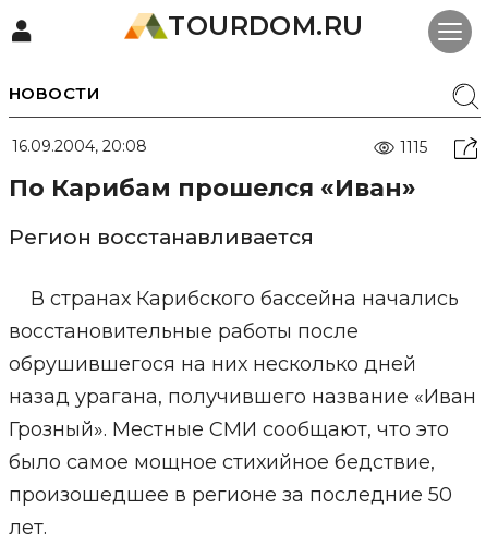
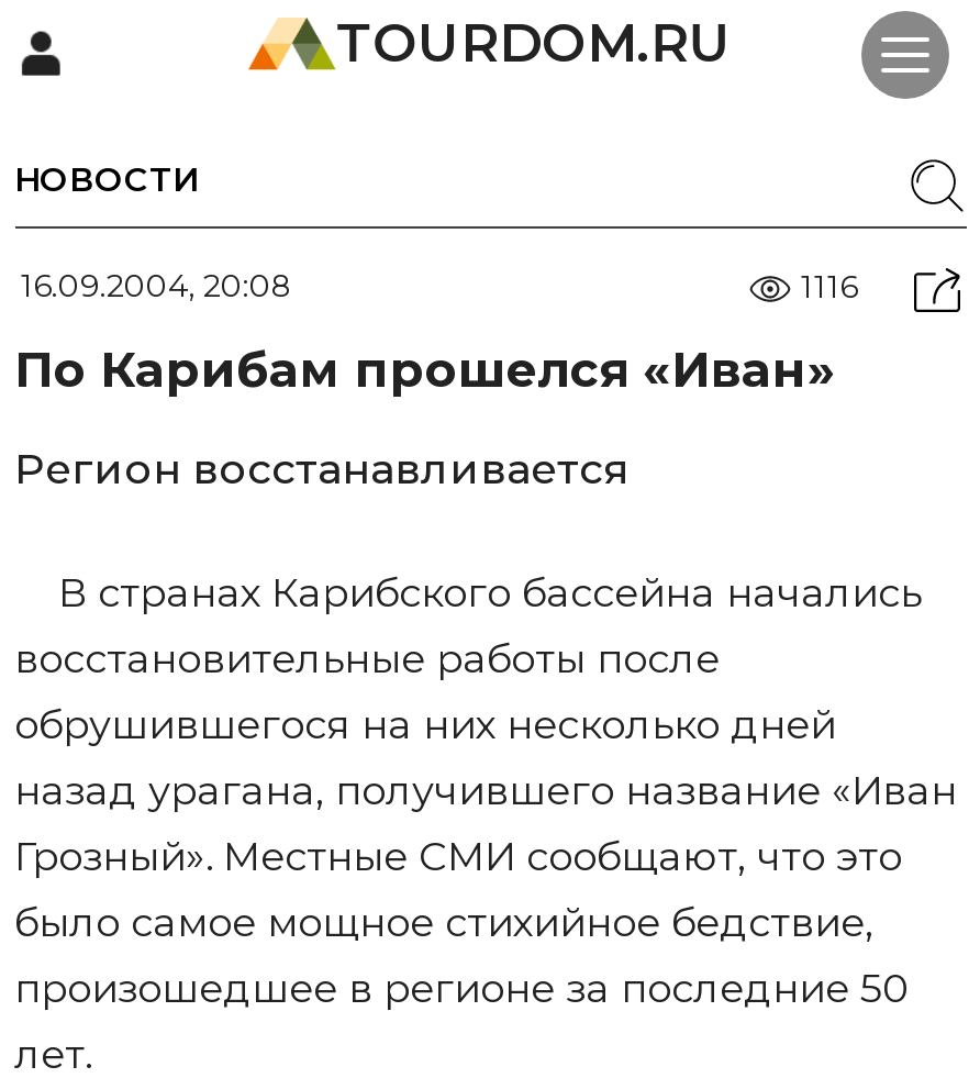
[395,137,427,157] 1115 -> [792,267,858,307] 1116

